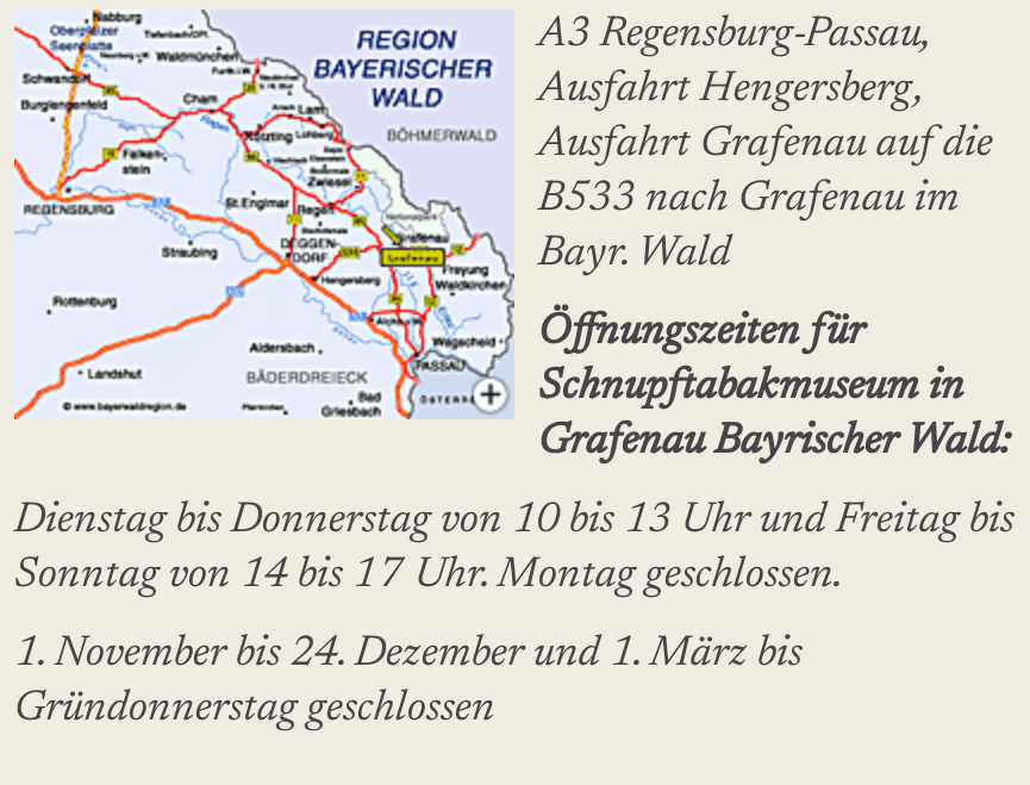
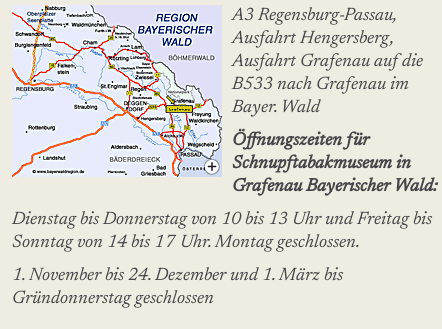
[538,233,731,276] Bayr. Wald -> [232,99,320,117] Bayer. Wald
[538,421,1012,464] Grafenau Bayrischer Wald: -> [232,178,438,196] Grafenau Bayerischer Wald:

